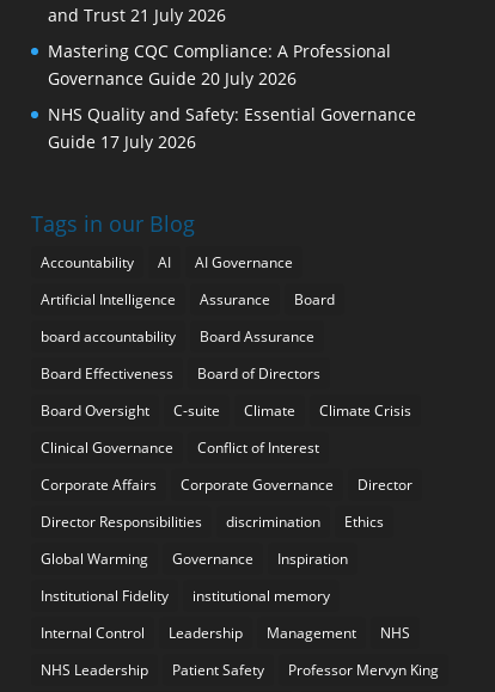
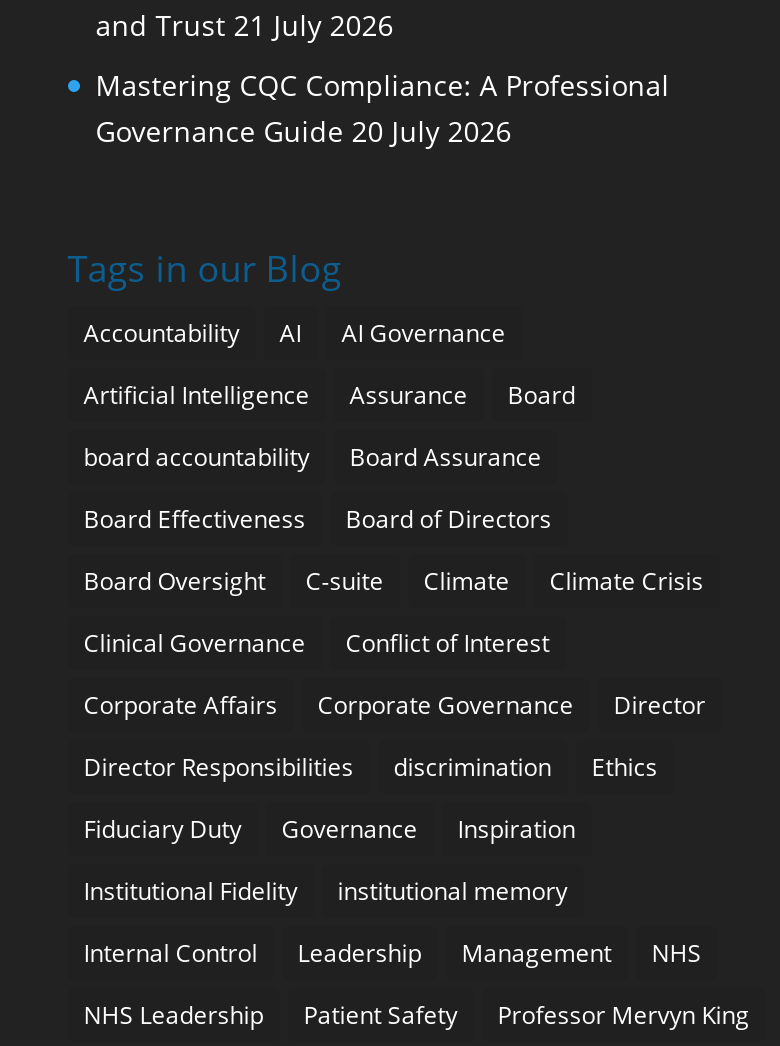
[48,103,416,153] NHS Quality and Safety: Essential Governance | Guide 17 July 2026 -> none
[40,549,148,569] Global Warming -> [84,812,242,846] Fiduciary Duty

